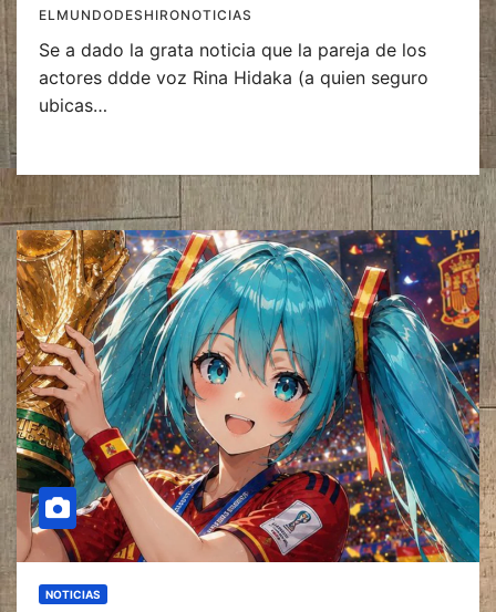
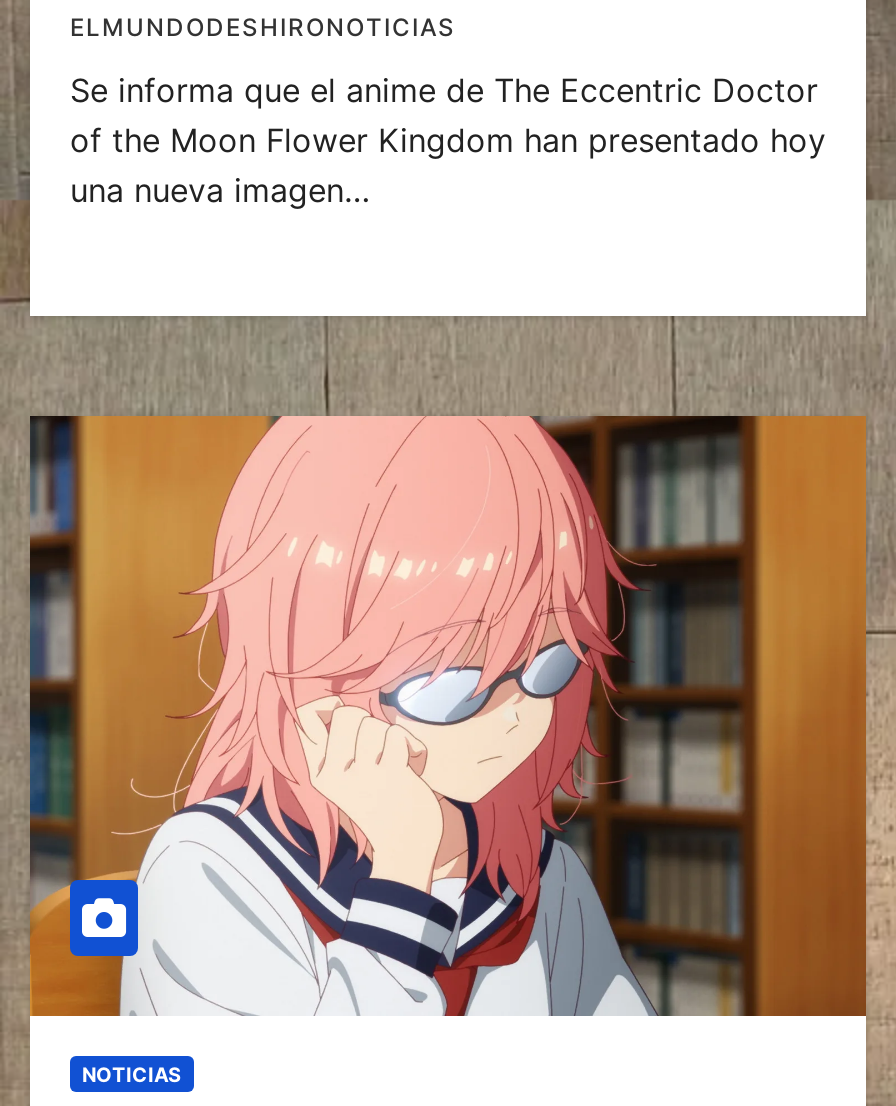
[3,39,493,563] [image] | Se a dado la grata noticia que la pareja de los | actores ddde voz Rina Hidaka (a quien seguro | ubicas… -> [6,71,890,1020] [image] | Se informa que el anime de The Eccentric Doctor | of the Moon Flower Kingdom han presentado hoy | una nueva imagen…

